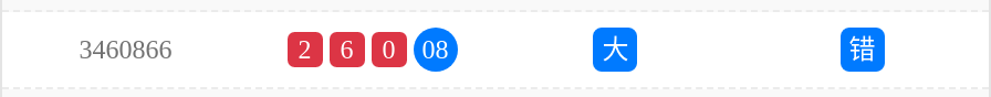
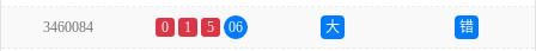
[79,34,353,65] 3460866 | 2 | 6 -> [43,19,93,36] 3460084
[422,34,449,65] 08 -> [184,19,243,36] 1 | 5 | 06

